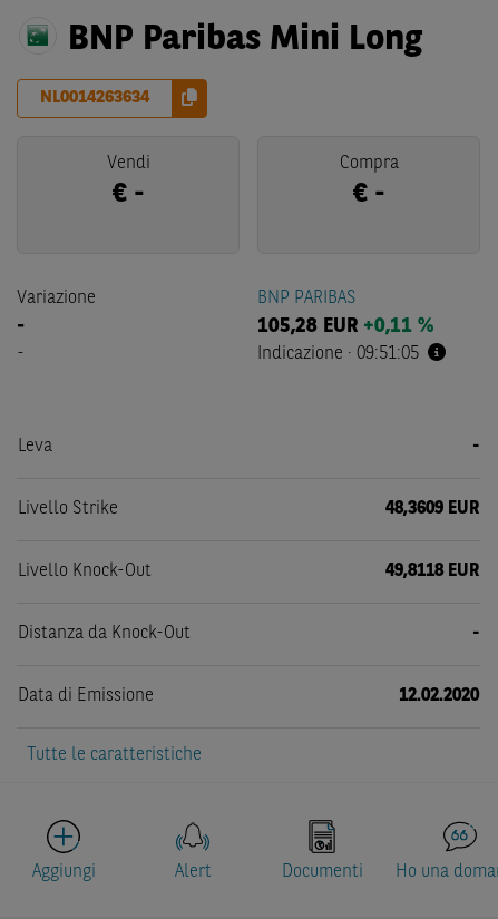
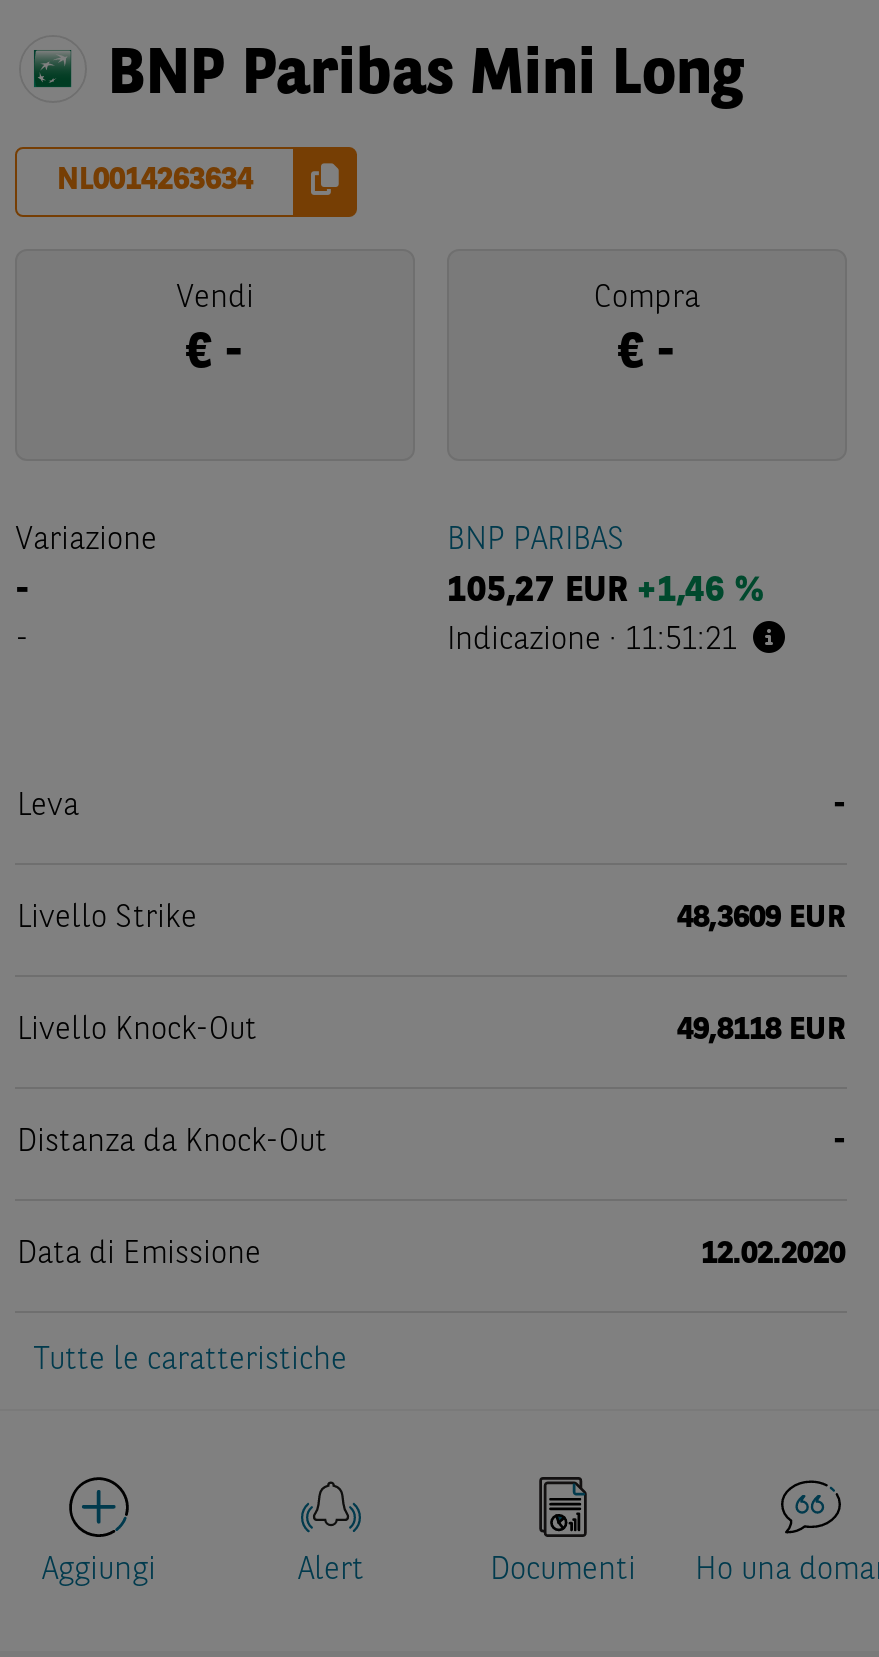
[257,316,433,336] 105,28 EUR +0,11 % -> [447,573,763,609] 105,27 EUR +1,46 %
[257,345,419,363] Indicazione · 09:51:05 -> [447,625,737,657] Indicazione · 11:51:21

